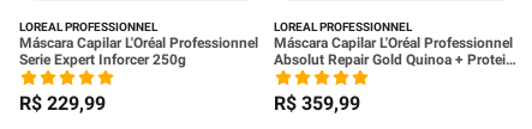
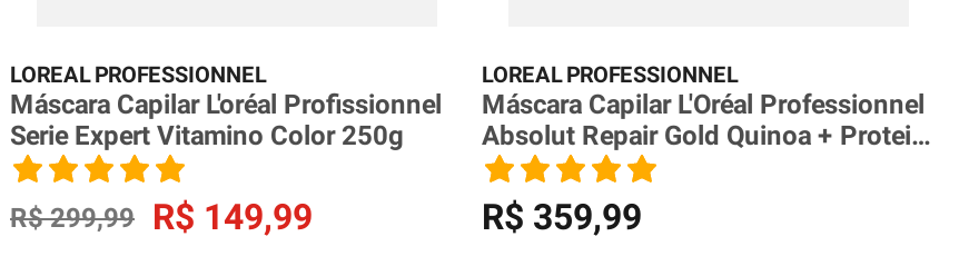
[19,35,258,68] Máscara Capilar L'Oréal Professionnel | Serie Expert Inforcer 250g -> [10,89,442,151] Máscara Capilar L'oréal Profissionnel | Serie Expert Vitamino Color 250g
[19,92,106,115] R$ 229,99 -> [10,196,313,238] R$ 299,99 R$ 149,99

